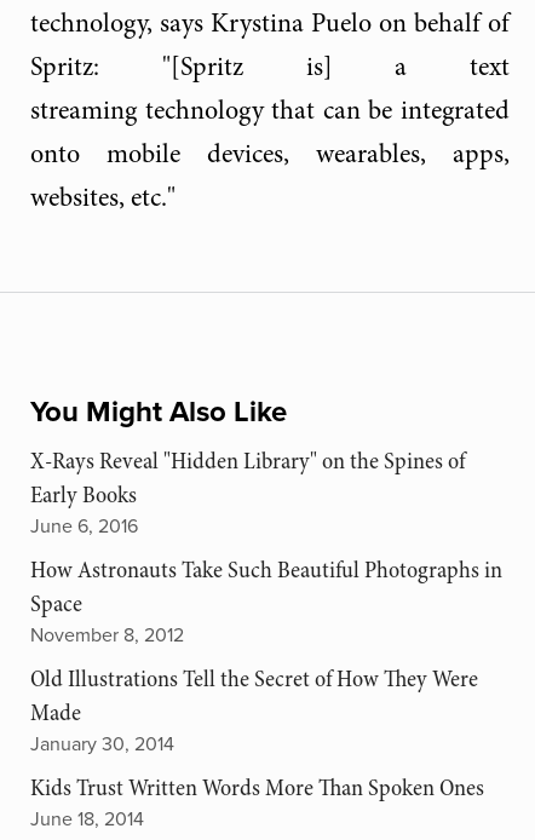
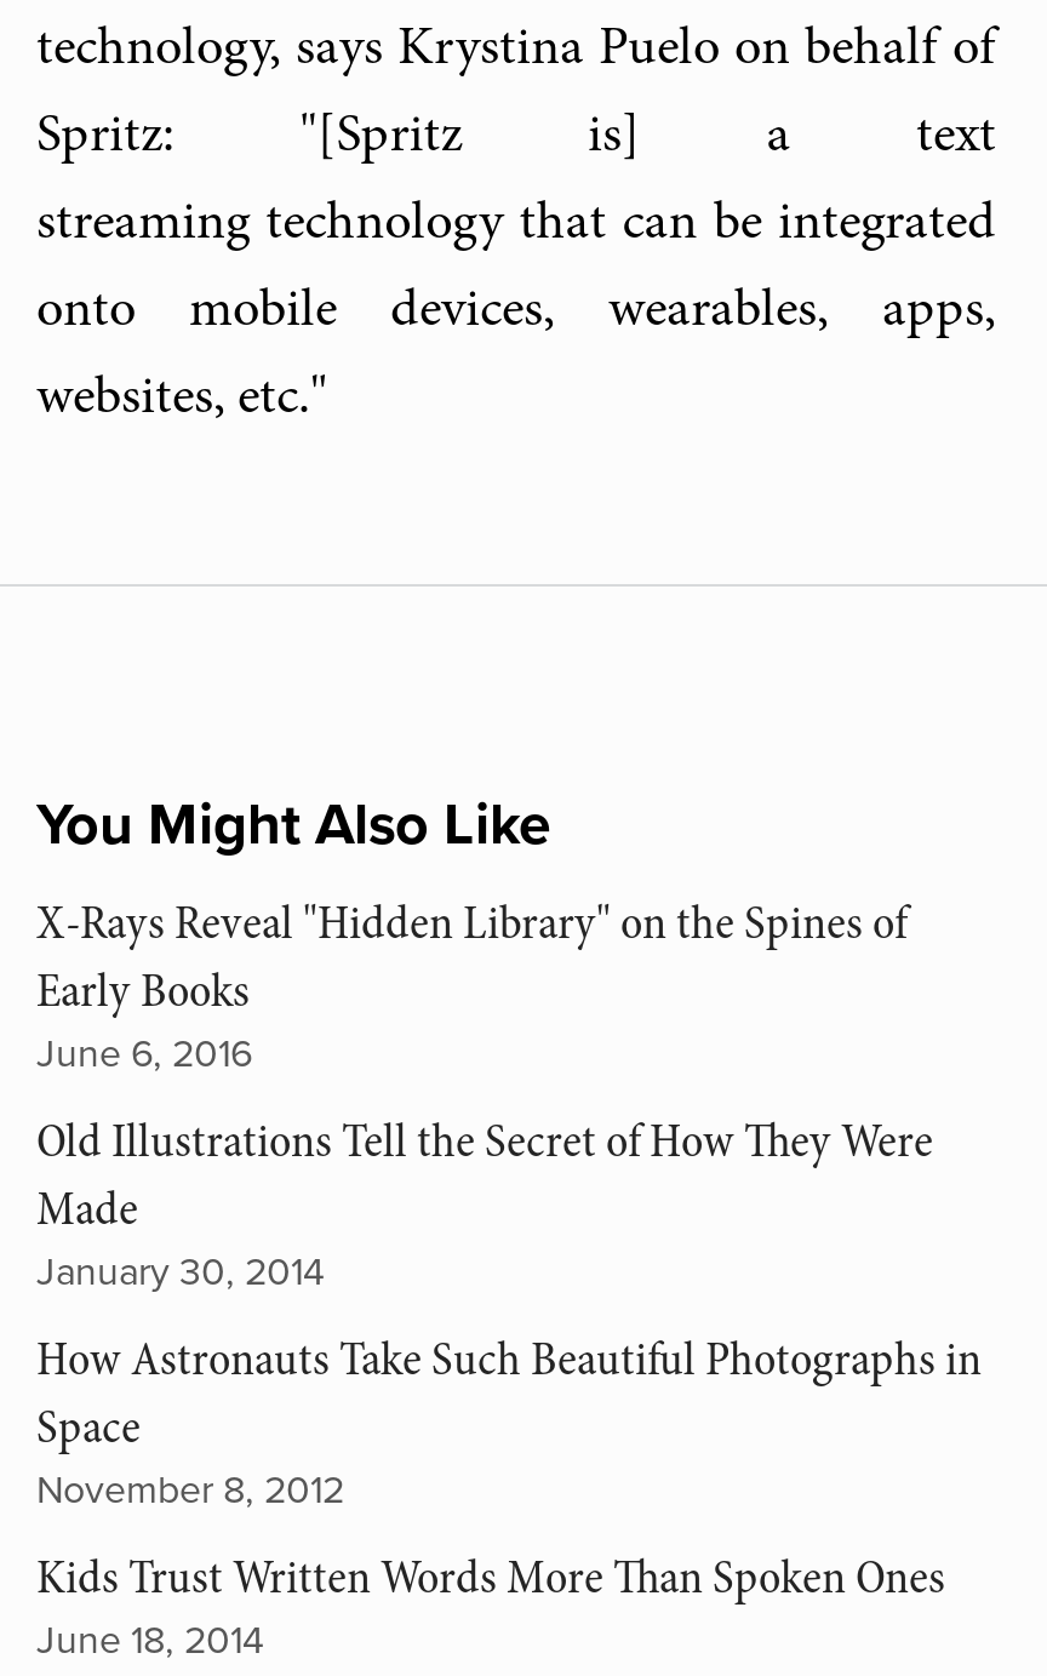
moved [30,554,502,647] -> [36,1327,982,1514]: How Astronauts Take Such Beautiful Photographs in | Space | November 8, 2012
moved [30,663,478,756] -> [36,1109,933,1296]: Old Illustrations Tell the Secret of How They Were | Made | January 30, 2014

